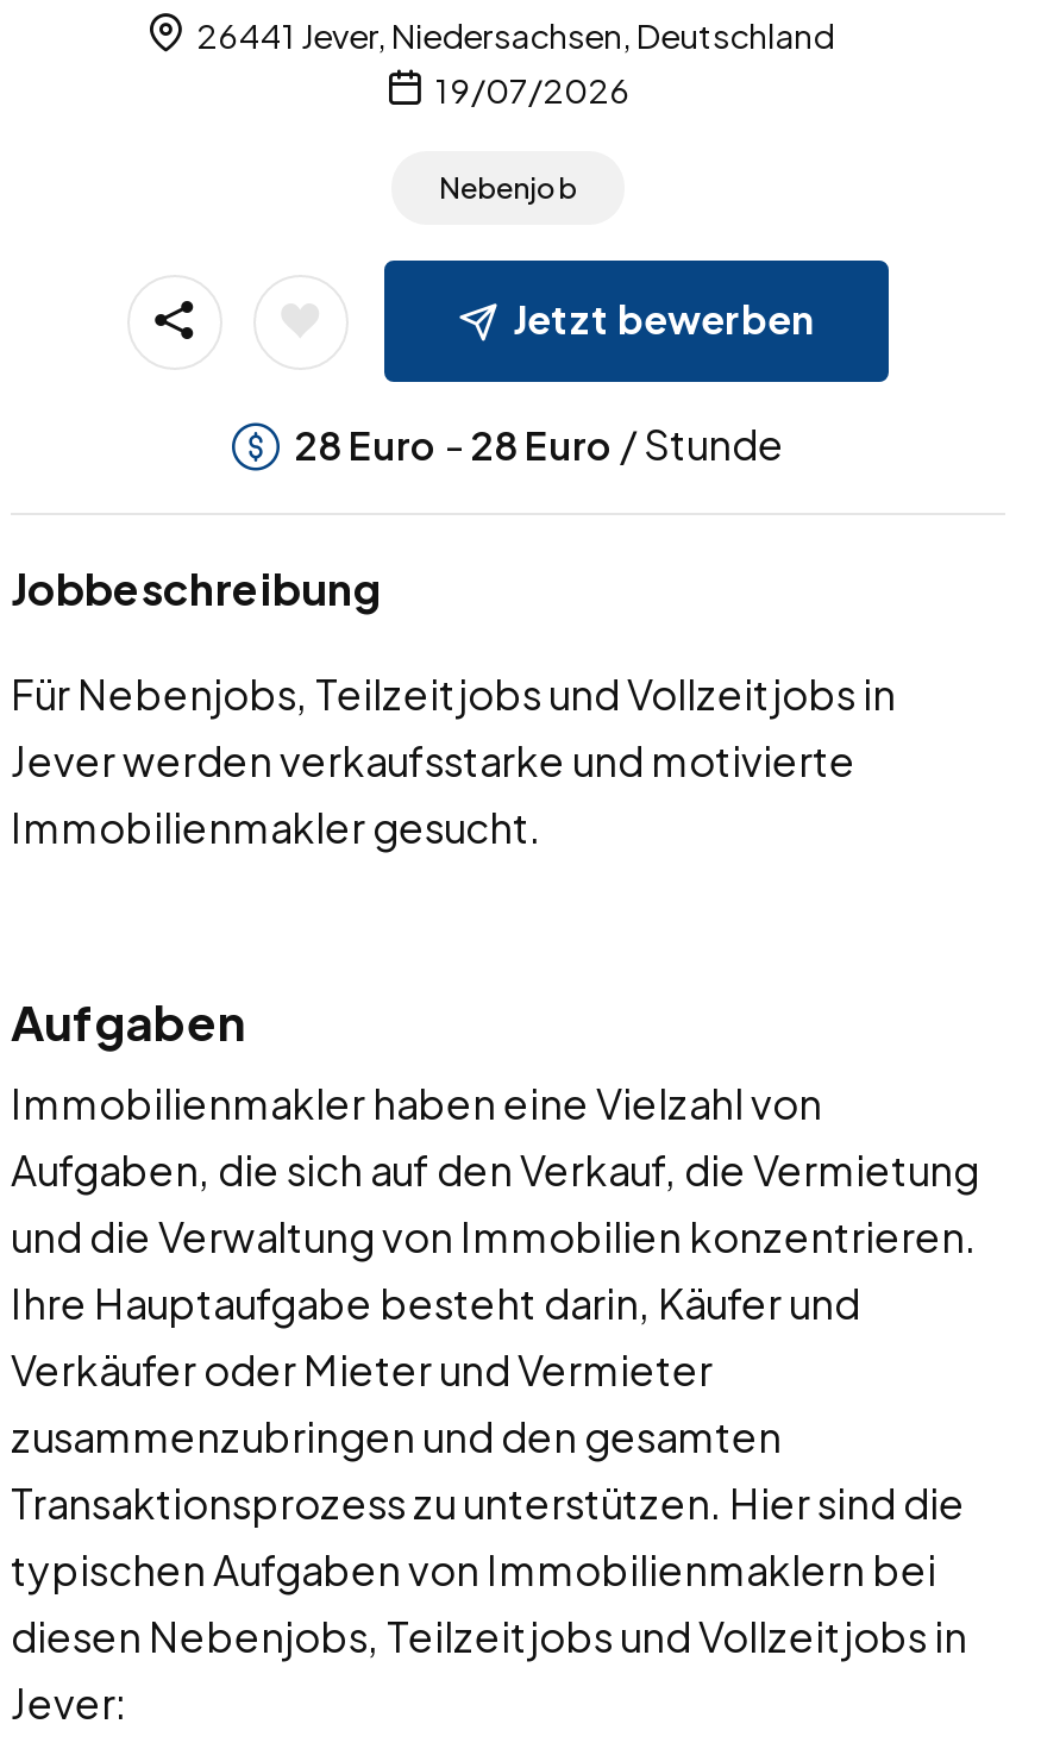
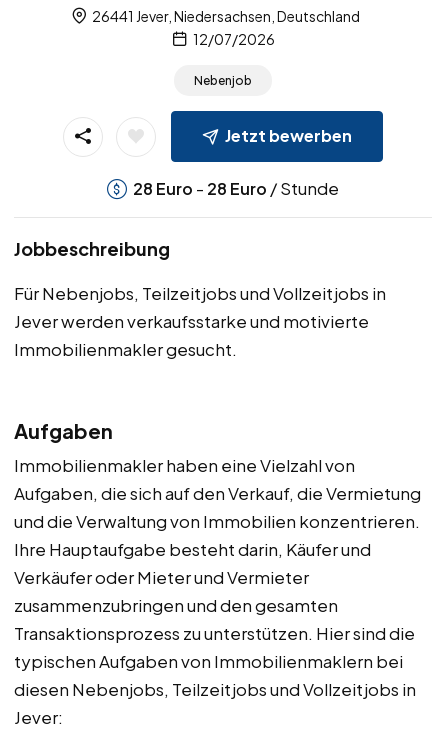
[431,68,631,111] 19/07/2026 -> [190,30,274,48] 12/07/2026

